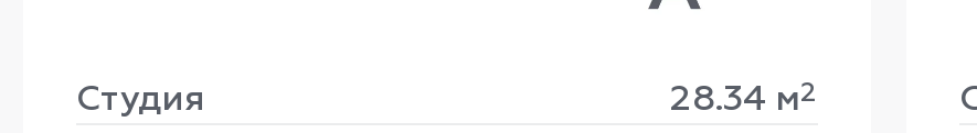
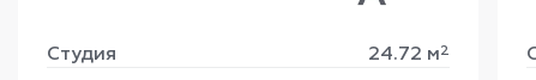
[670,81,818,119] 28.34 м2 -> [368,44,450,64] 24.72 м2

